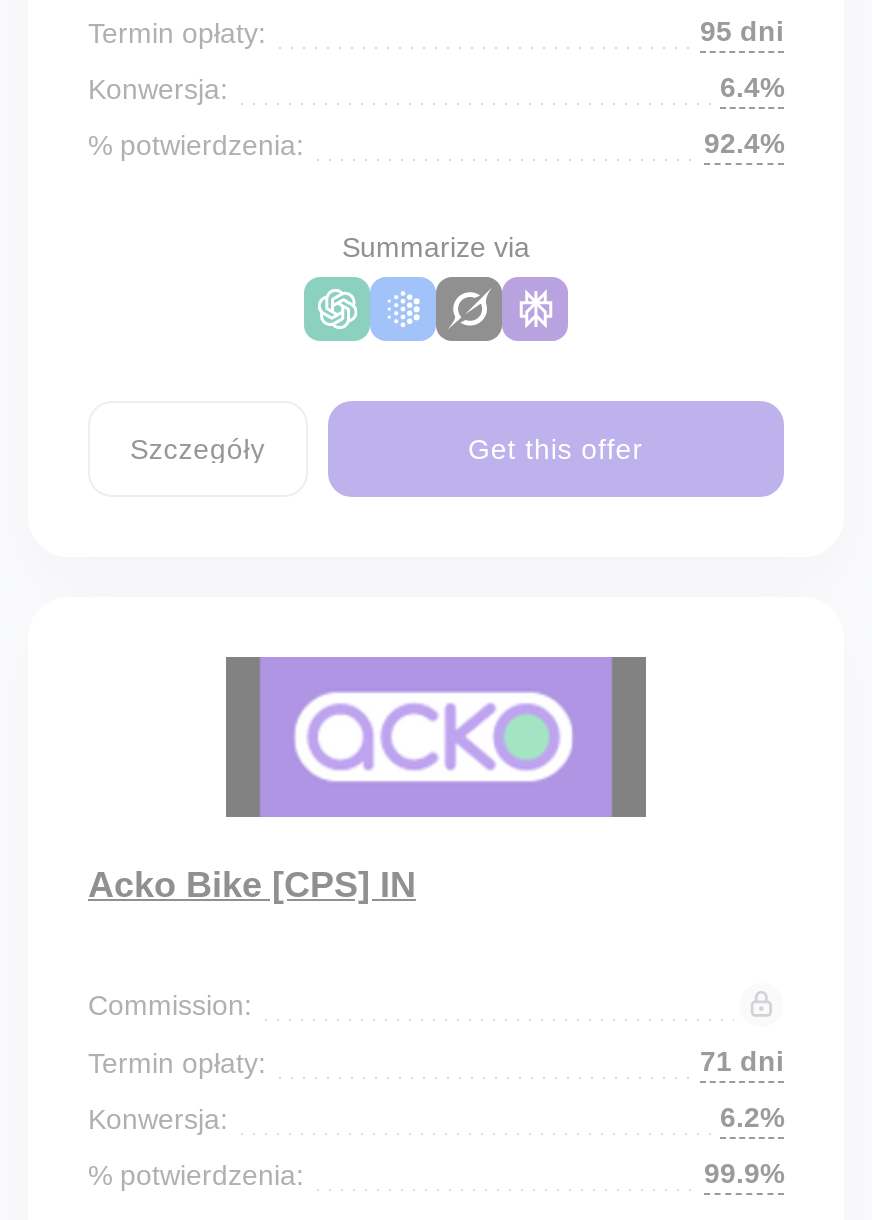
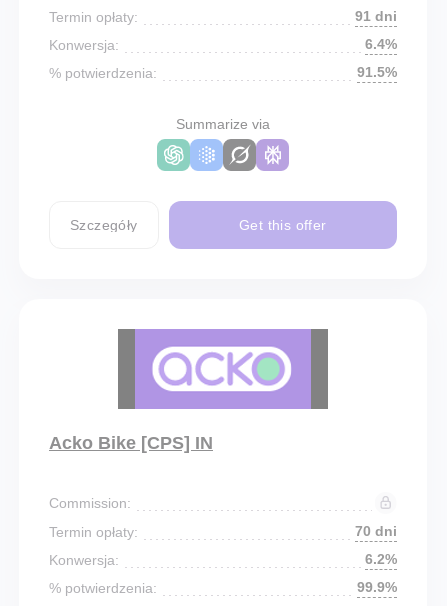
[700,15,784,47] 95 dni -> [355,8,397,24] 91 dni
[704,127,784,159] 92.4% -> [357,64,397,80] 91.5%
[700,1045,784,1077] 71 dni -> [355,523,397,539] 70 dni

